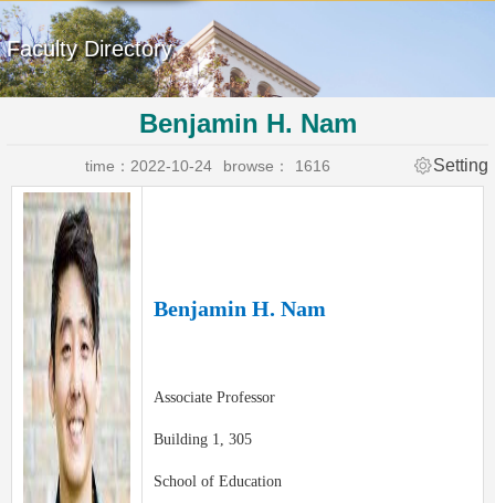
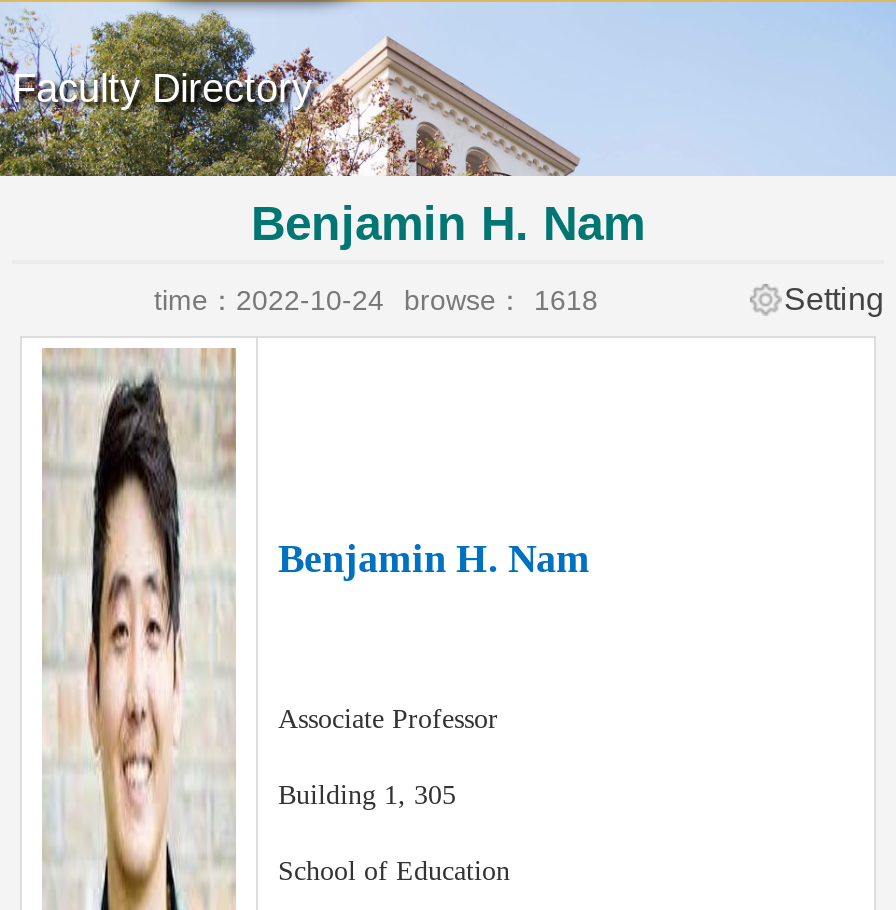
[85,157,330,175] time：2022-10-24 browse： 1616 -> [154,284,598,316] time：2022-10-24 browse： 1618

